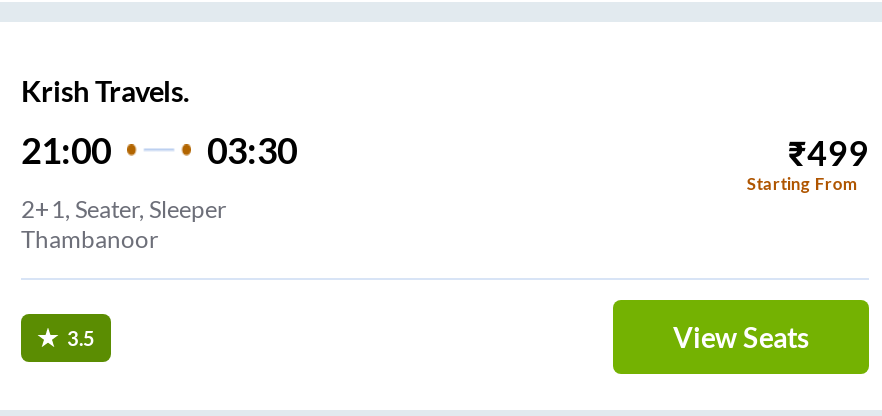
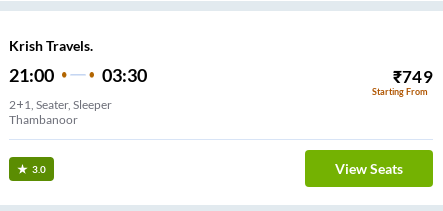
[788,132,869,174] ₹499 -> [393,66,433,87] ₹749
[67,326,95,350] 3.5 -> [32,163,46,175] 3.0

